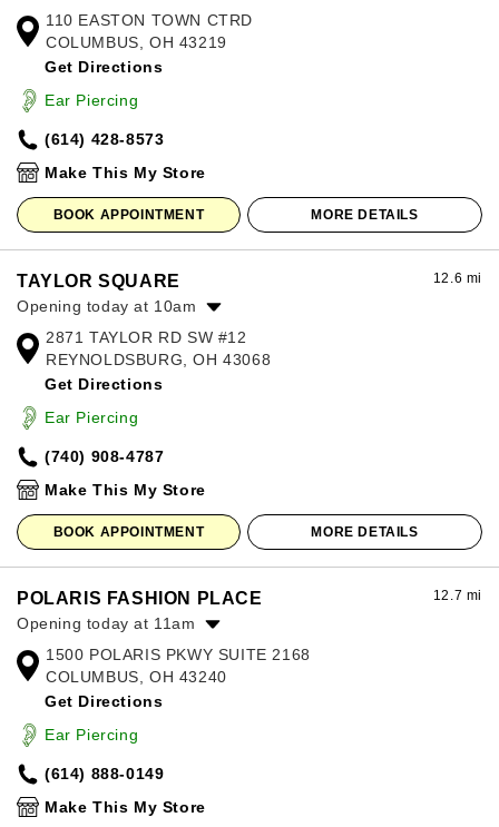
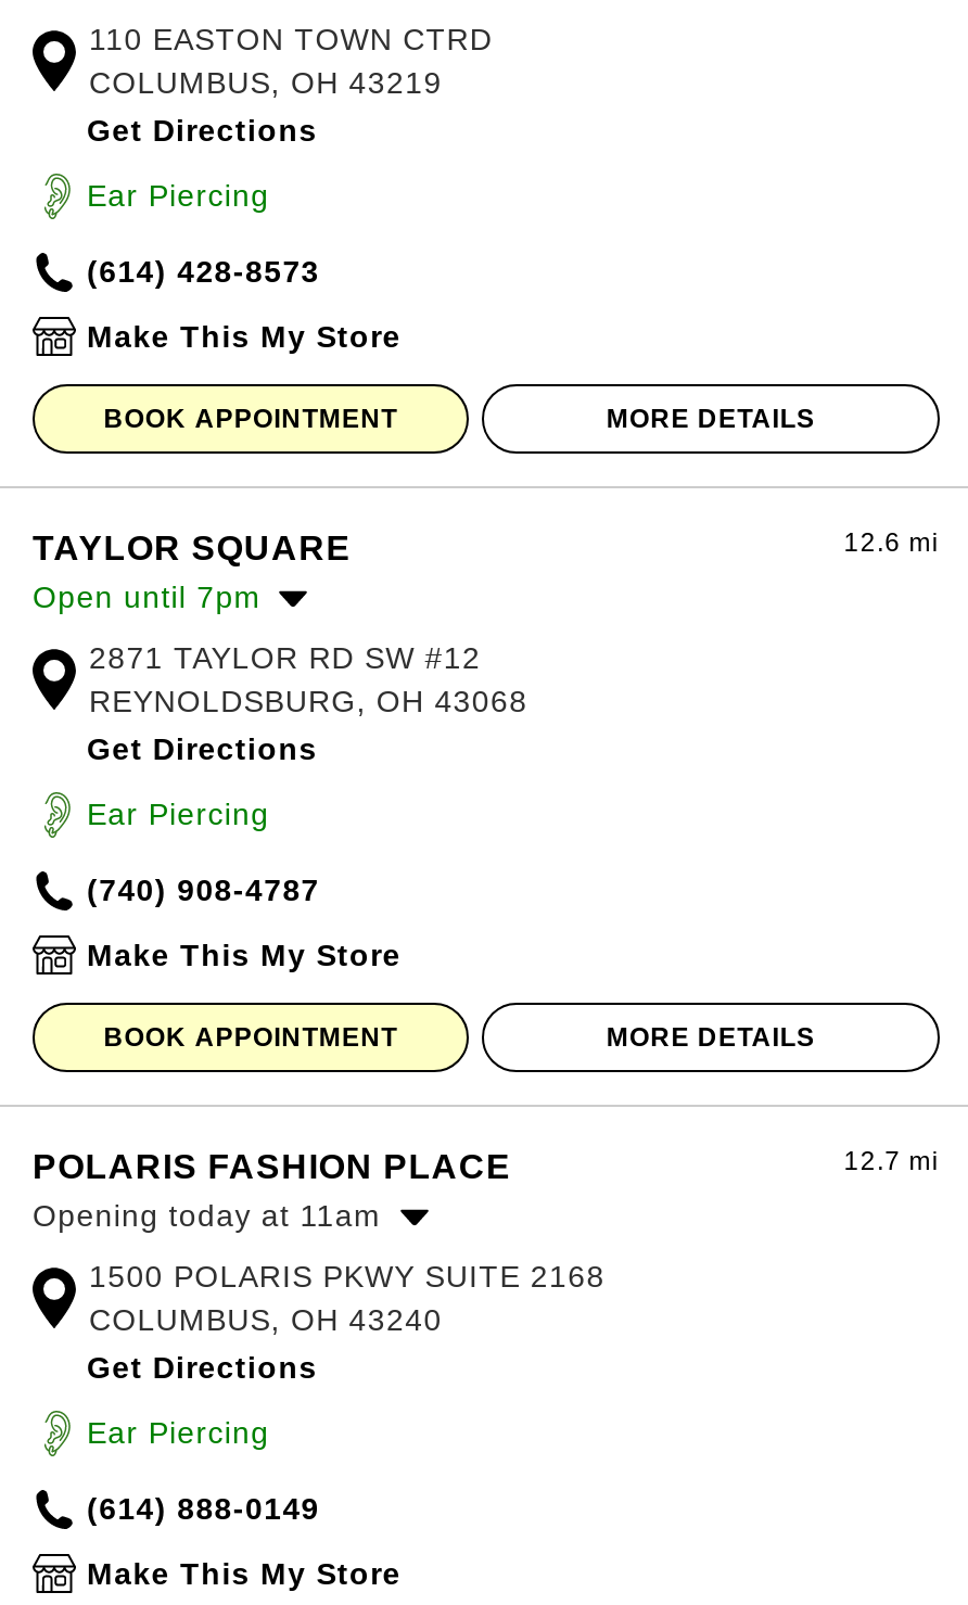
[17,298,197,315] Opening today at 10am -> [33,580,261,615] Open until 7pm

